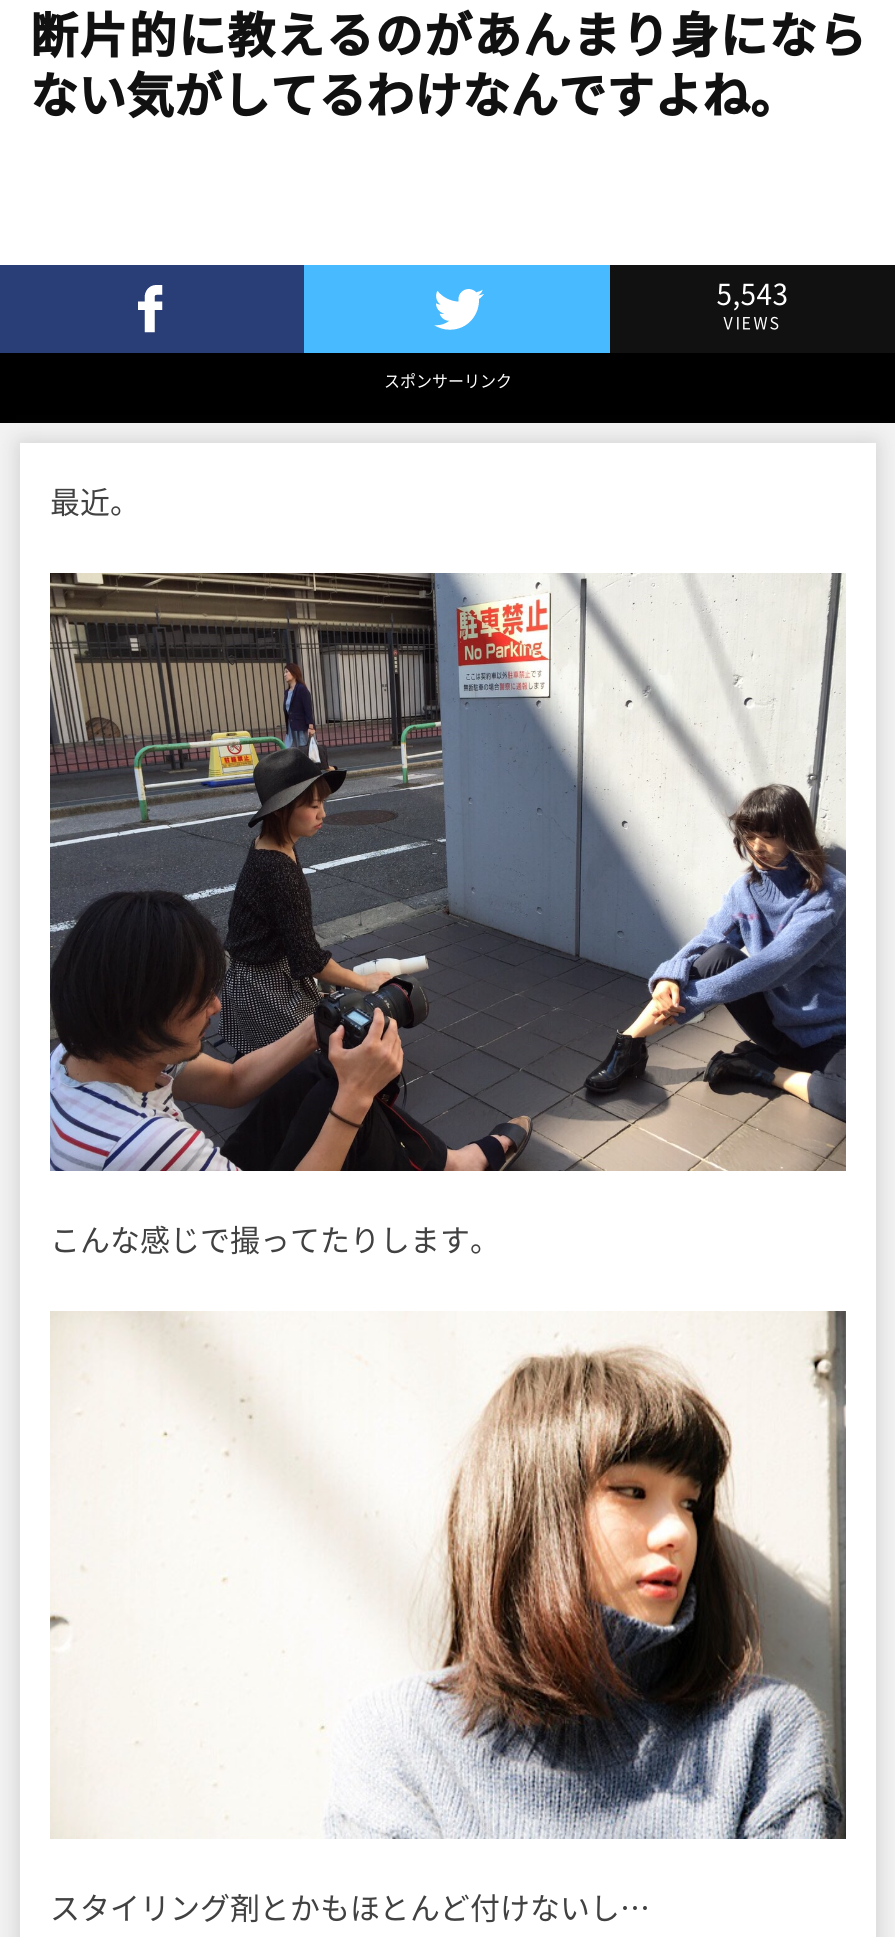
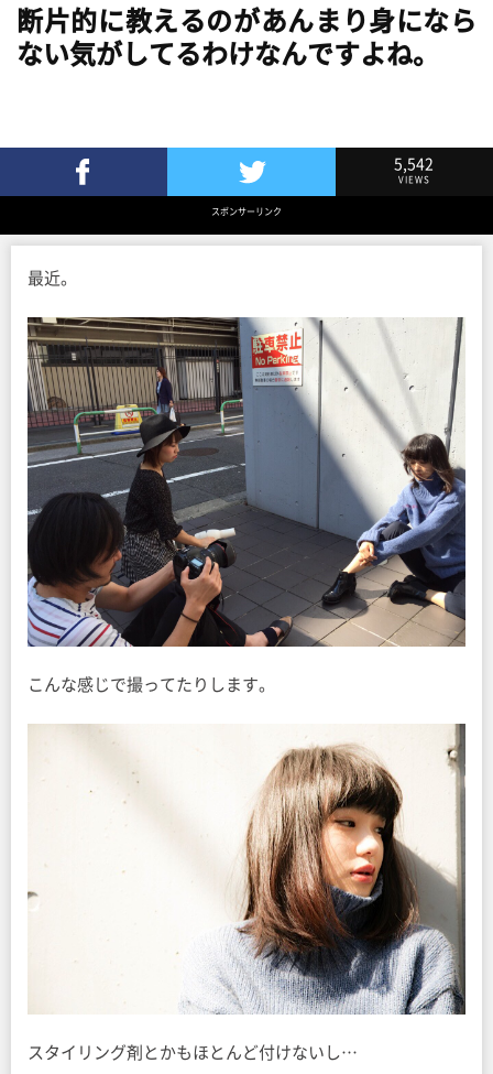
[717,281,789,309] 5,543 -> [394,156,434,172] 5,542

